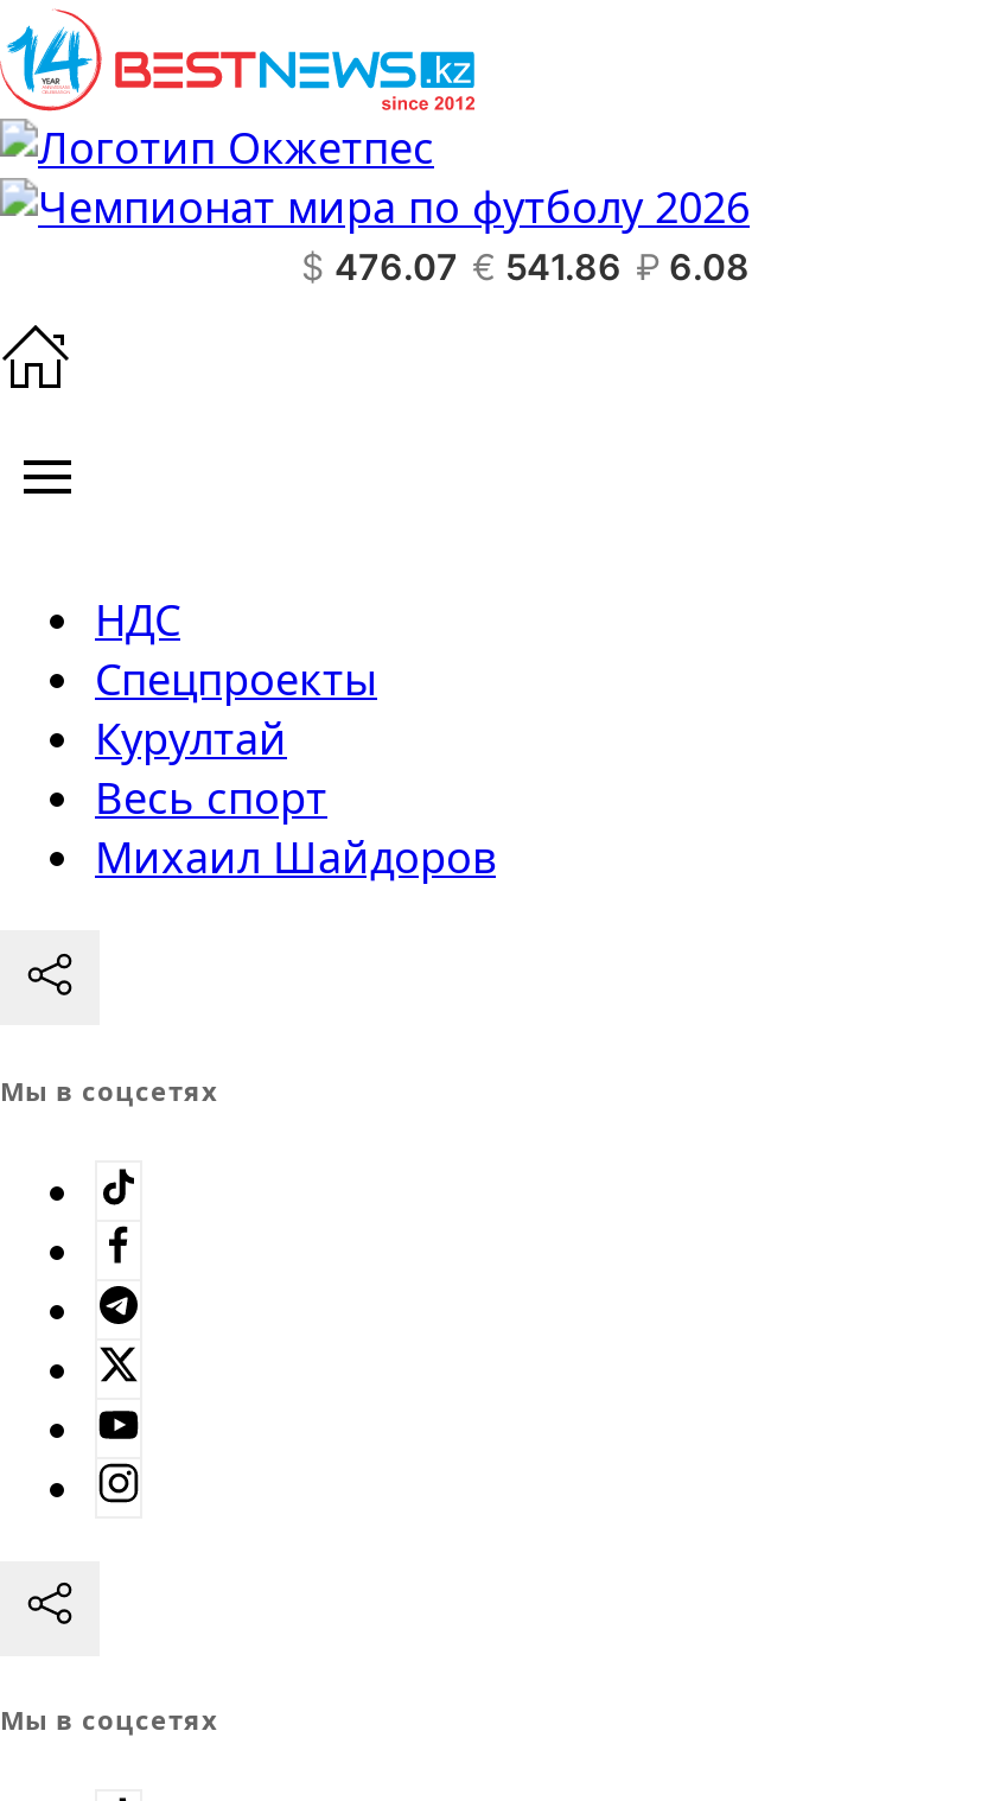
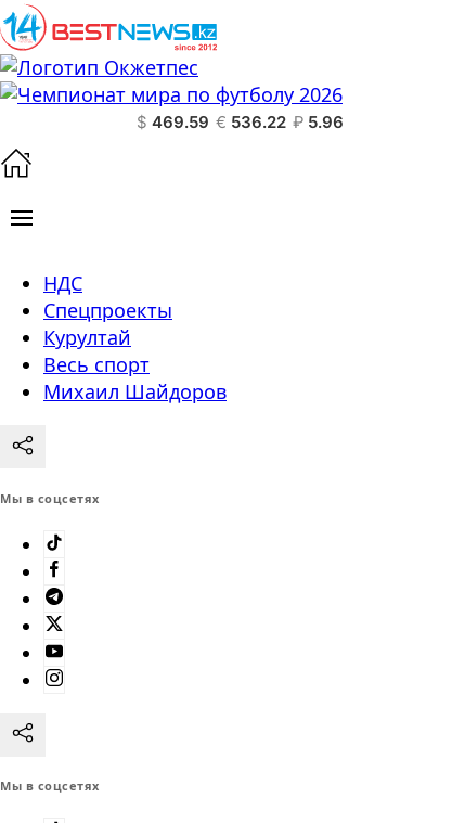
[301,244,750,289] $ 476.07 € 541.86 ₽ 6.08 -> [137,112,344,132] $ 469.59 € 536.22 ₽ 5.96

